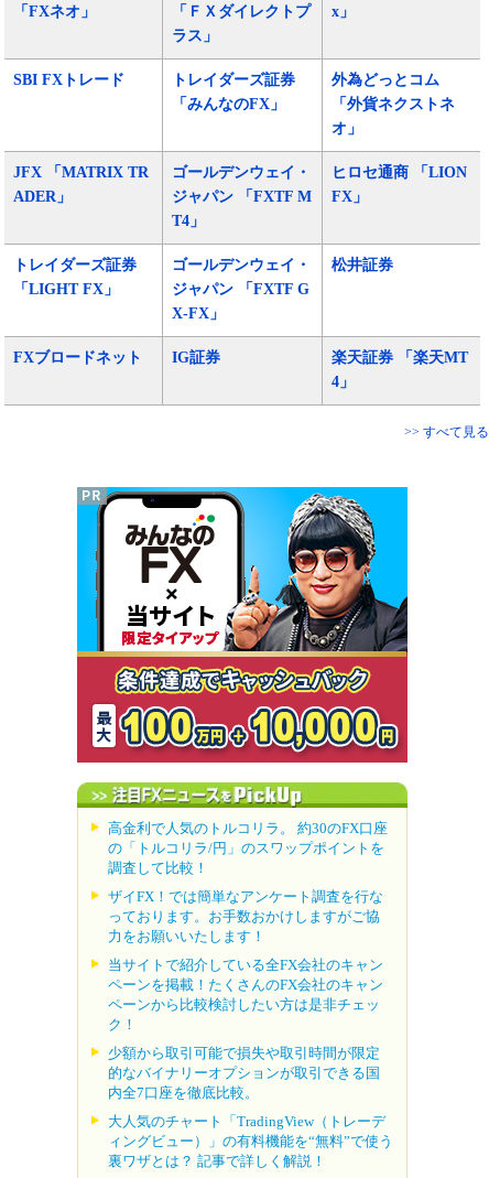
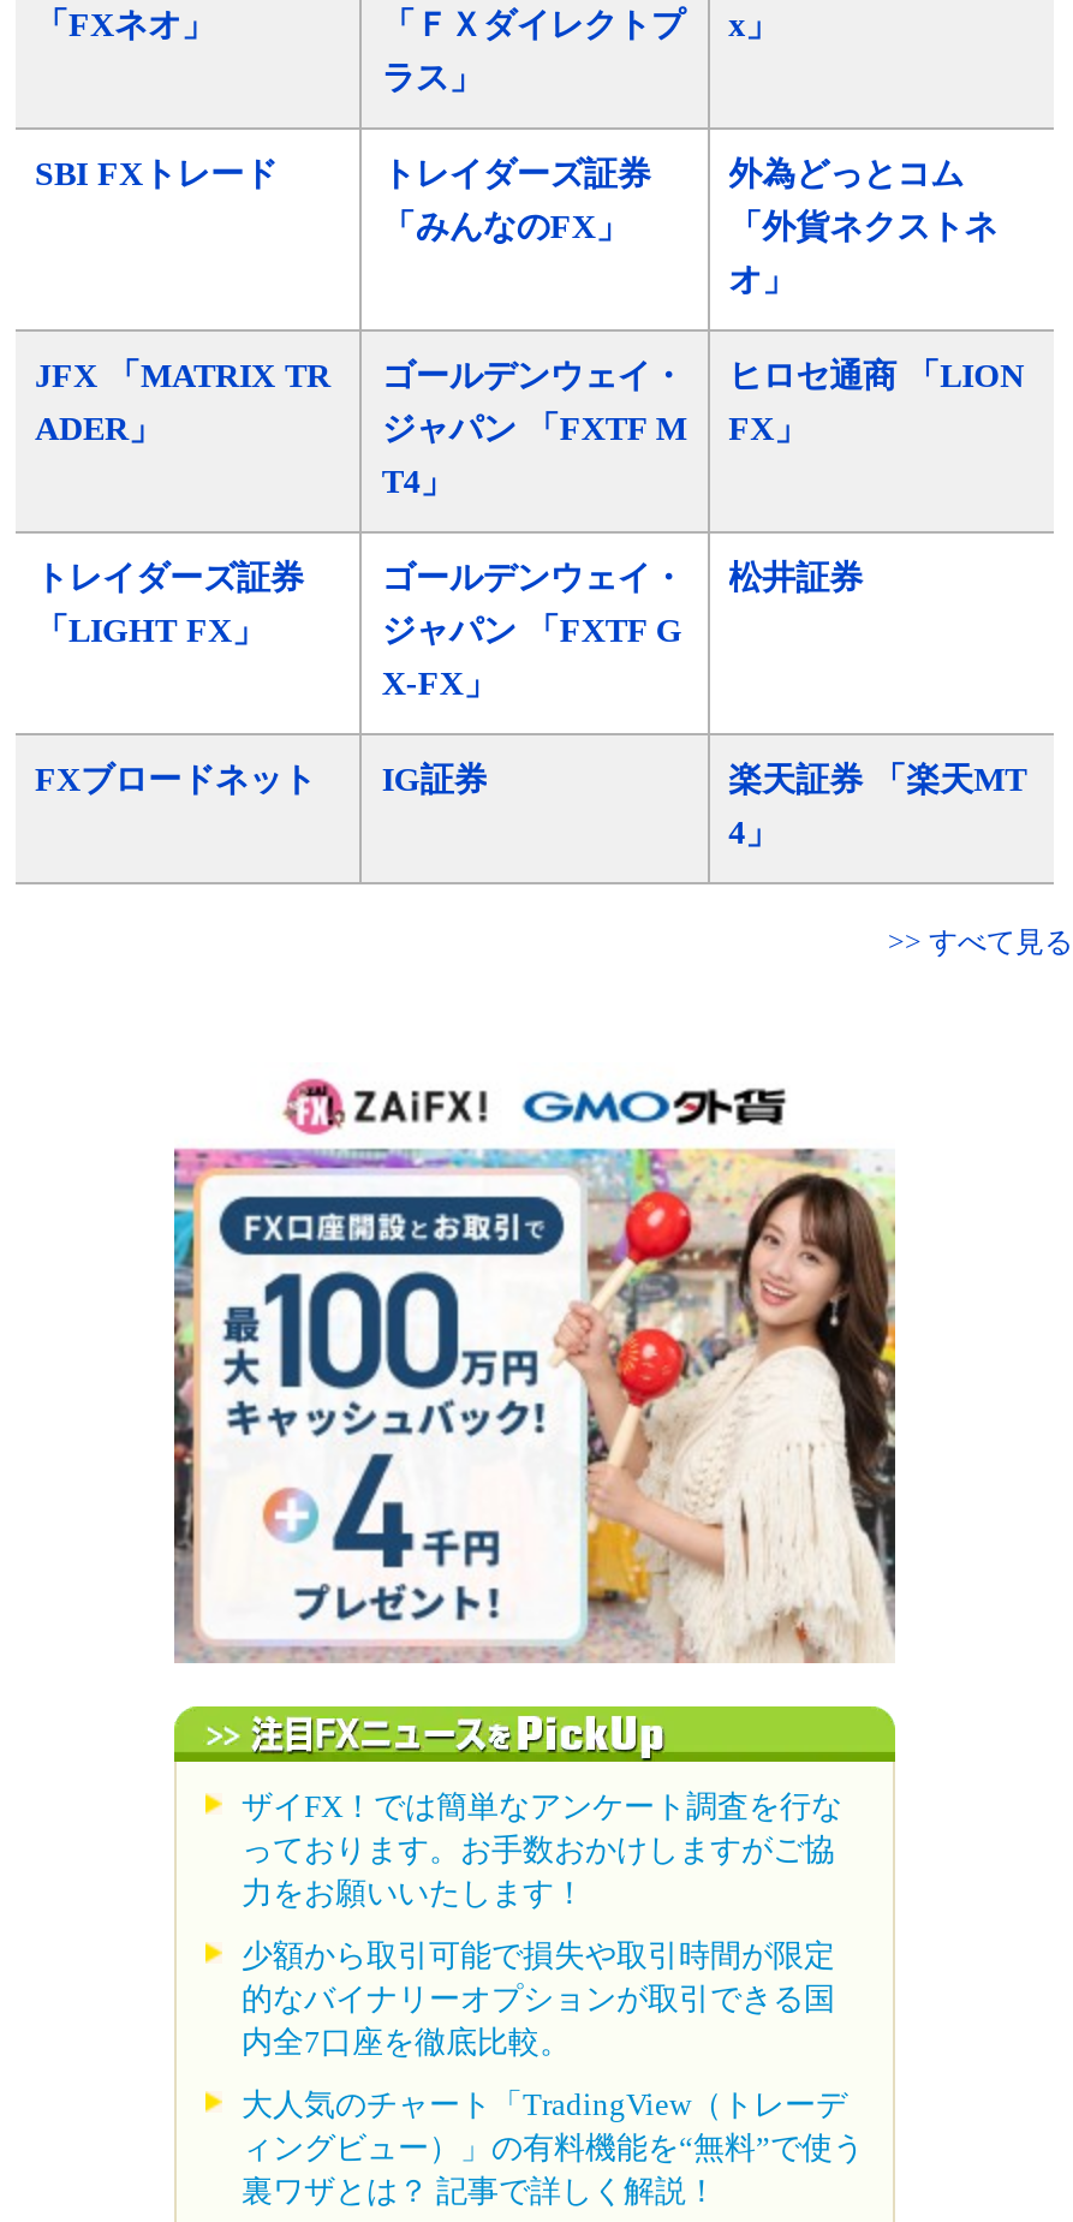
[76,486,409,764] [image] -> [172,1062,898,1663] [image]
[108,820,388,876] 高金利で人気のトルコリラ。 約30のFX口座 | の「トルコリラ/円」のスワップポイントを | 調査して比較！ -> none
[108,957,383,1033] 当サイトで紹介している全FX会社のキャン | ペーンを掲載！たくさんのFX会社のキャン | ペーンから比較検討したい方は是非チェッ | ク！ -> none

